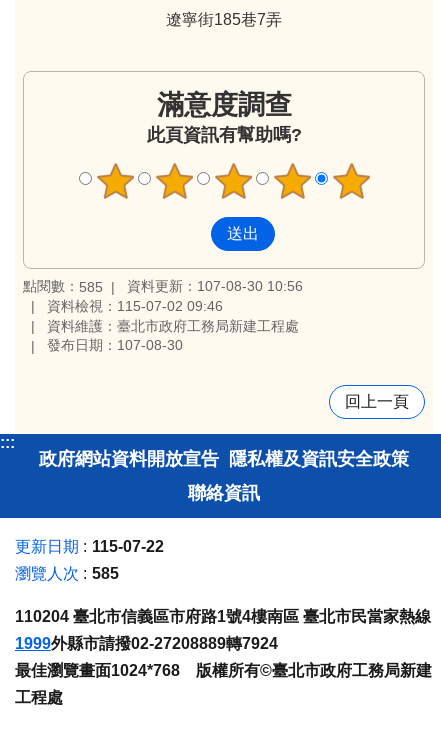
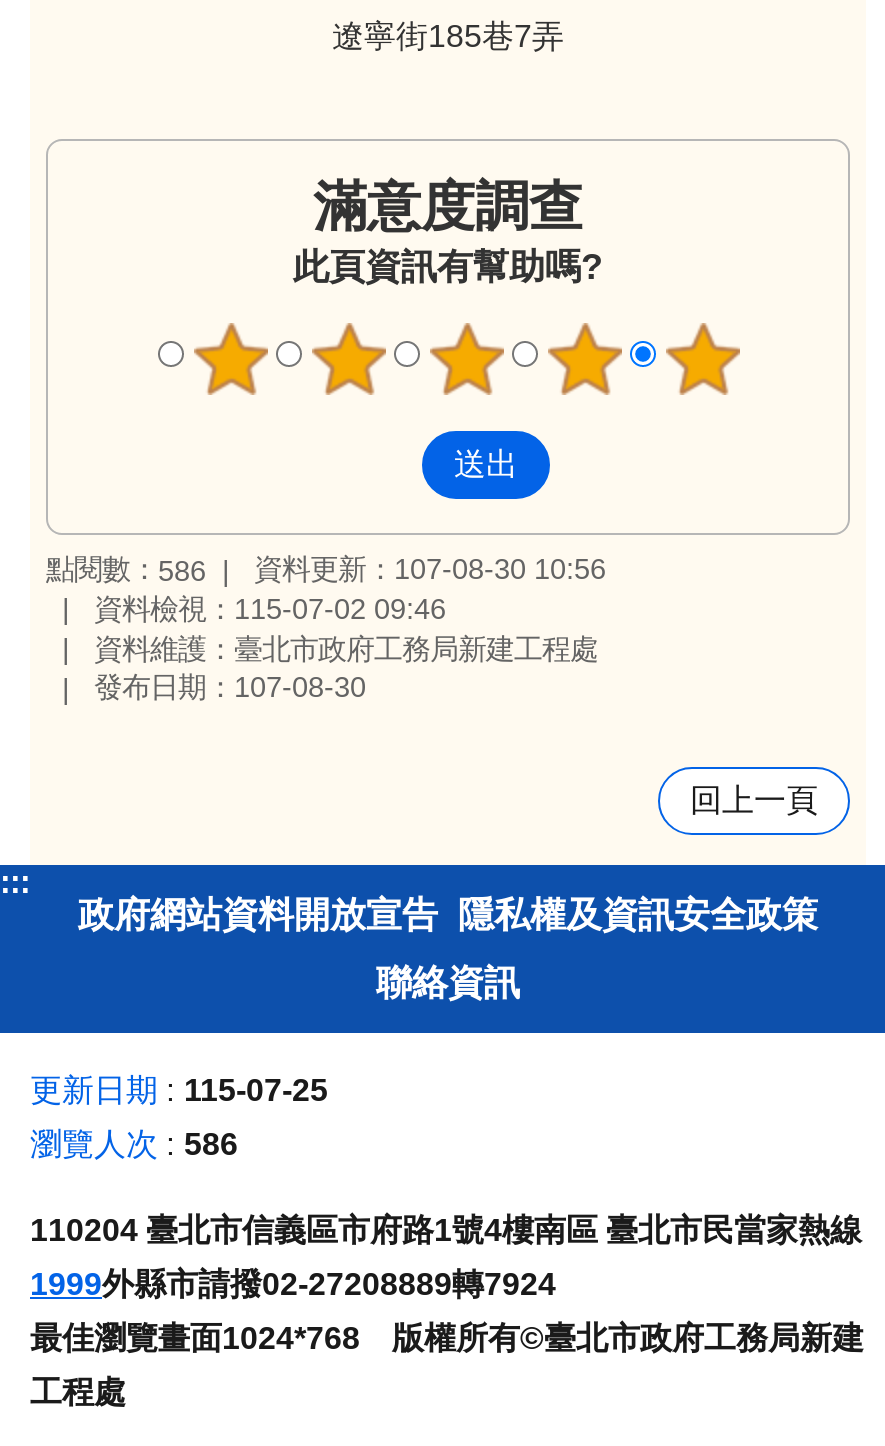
[23,278,303,295] 點閱數：585 資料更新：107-08-30 10:56 -> [46,553,606,588] 點閱數：586 資料更新：107-08-30 10:56
[15,538,164,555] 更新日期 115-07-22 -> [30,1074,328,1108] 更新日期 115-07-25
[15,565,119,582] 瀏覽人次 585 -> [30,1128,238,1162] 瀏覽人次 586

